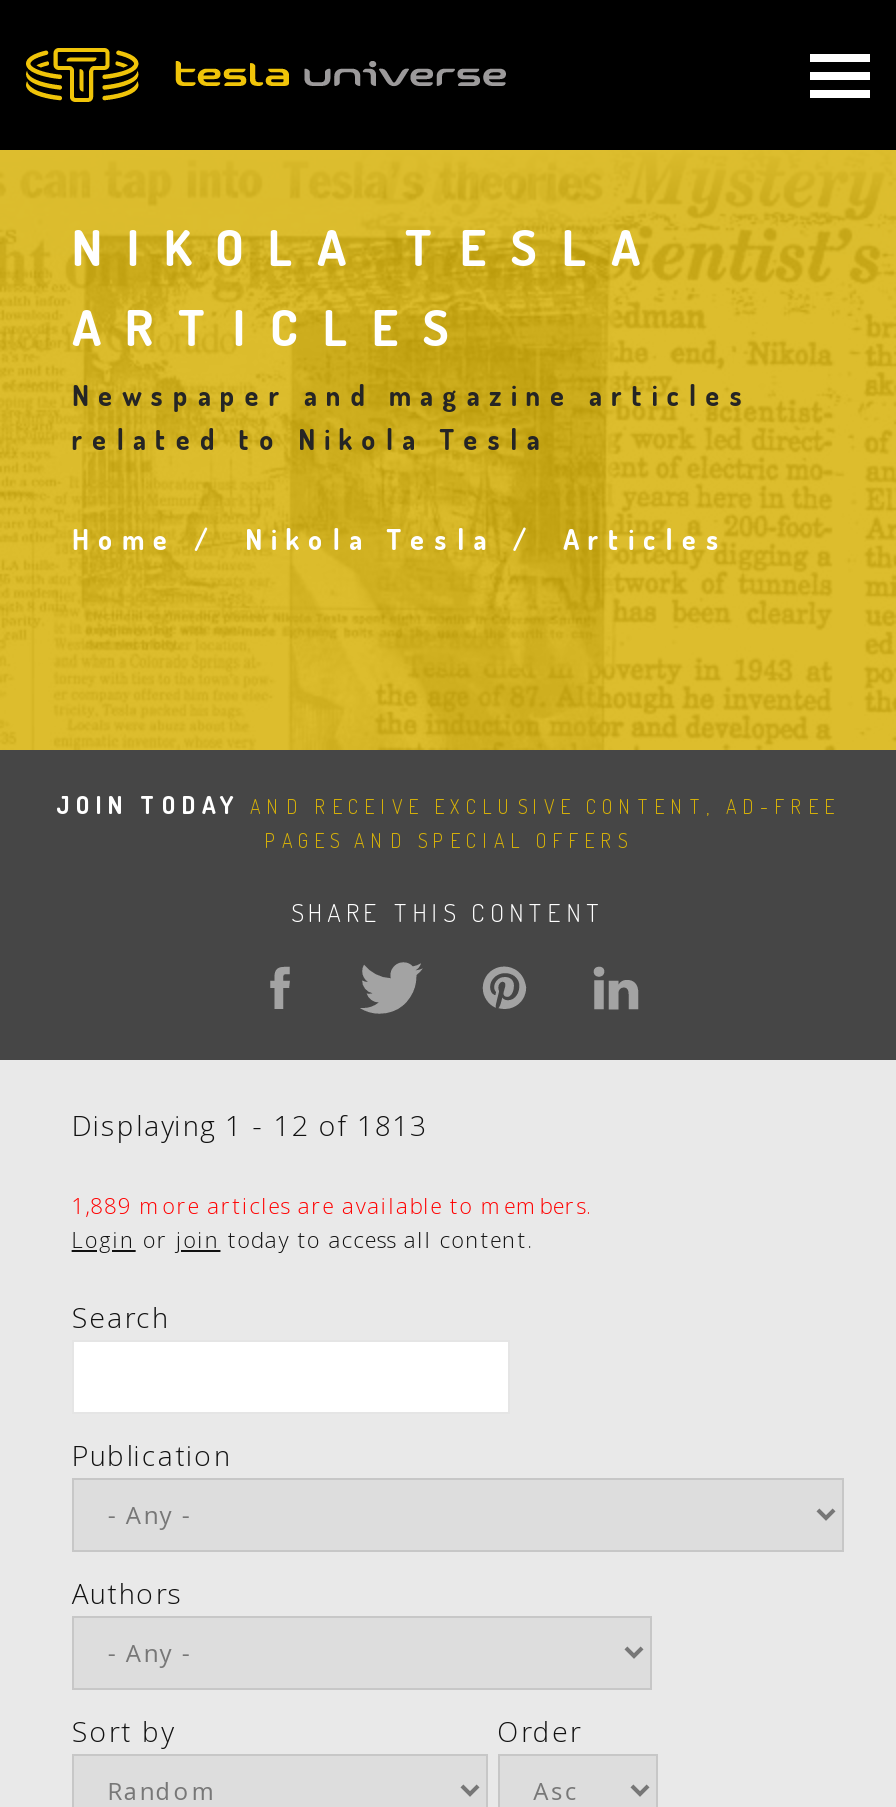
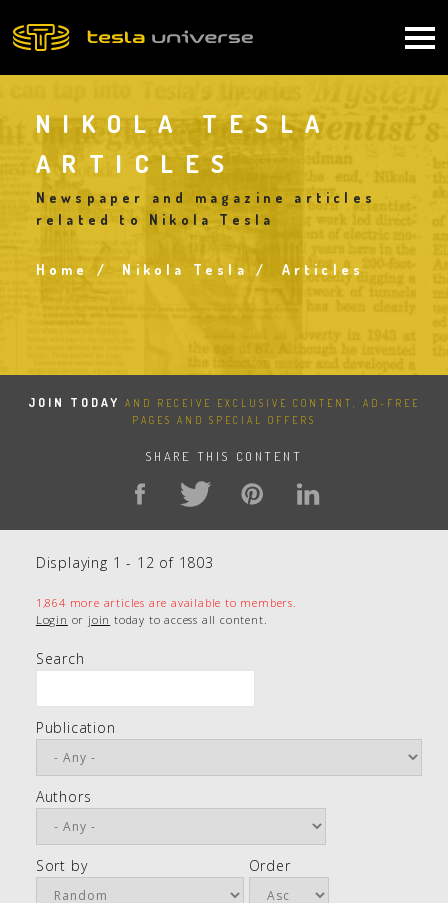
[72,1106,428,1144] Displaying 1 - 12 of 1813 -> [36,553,214,572] Displaying 1 - 12 of 1803
[72,1190,594,1220] 1,889 more articles are available to members. -> [36,595,297,610] 1,864 more articles are available to members.

